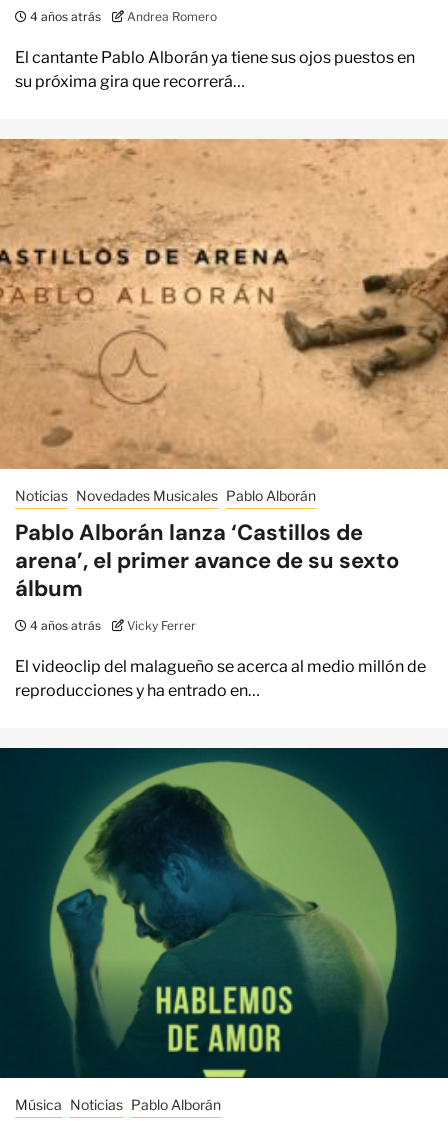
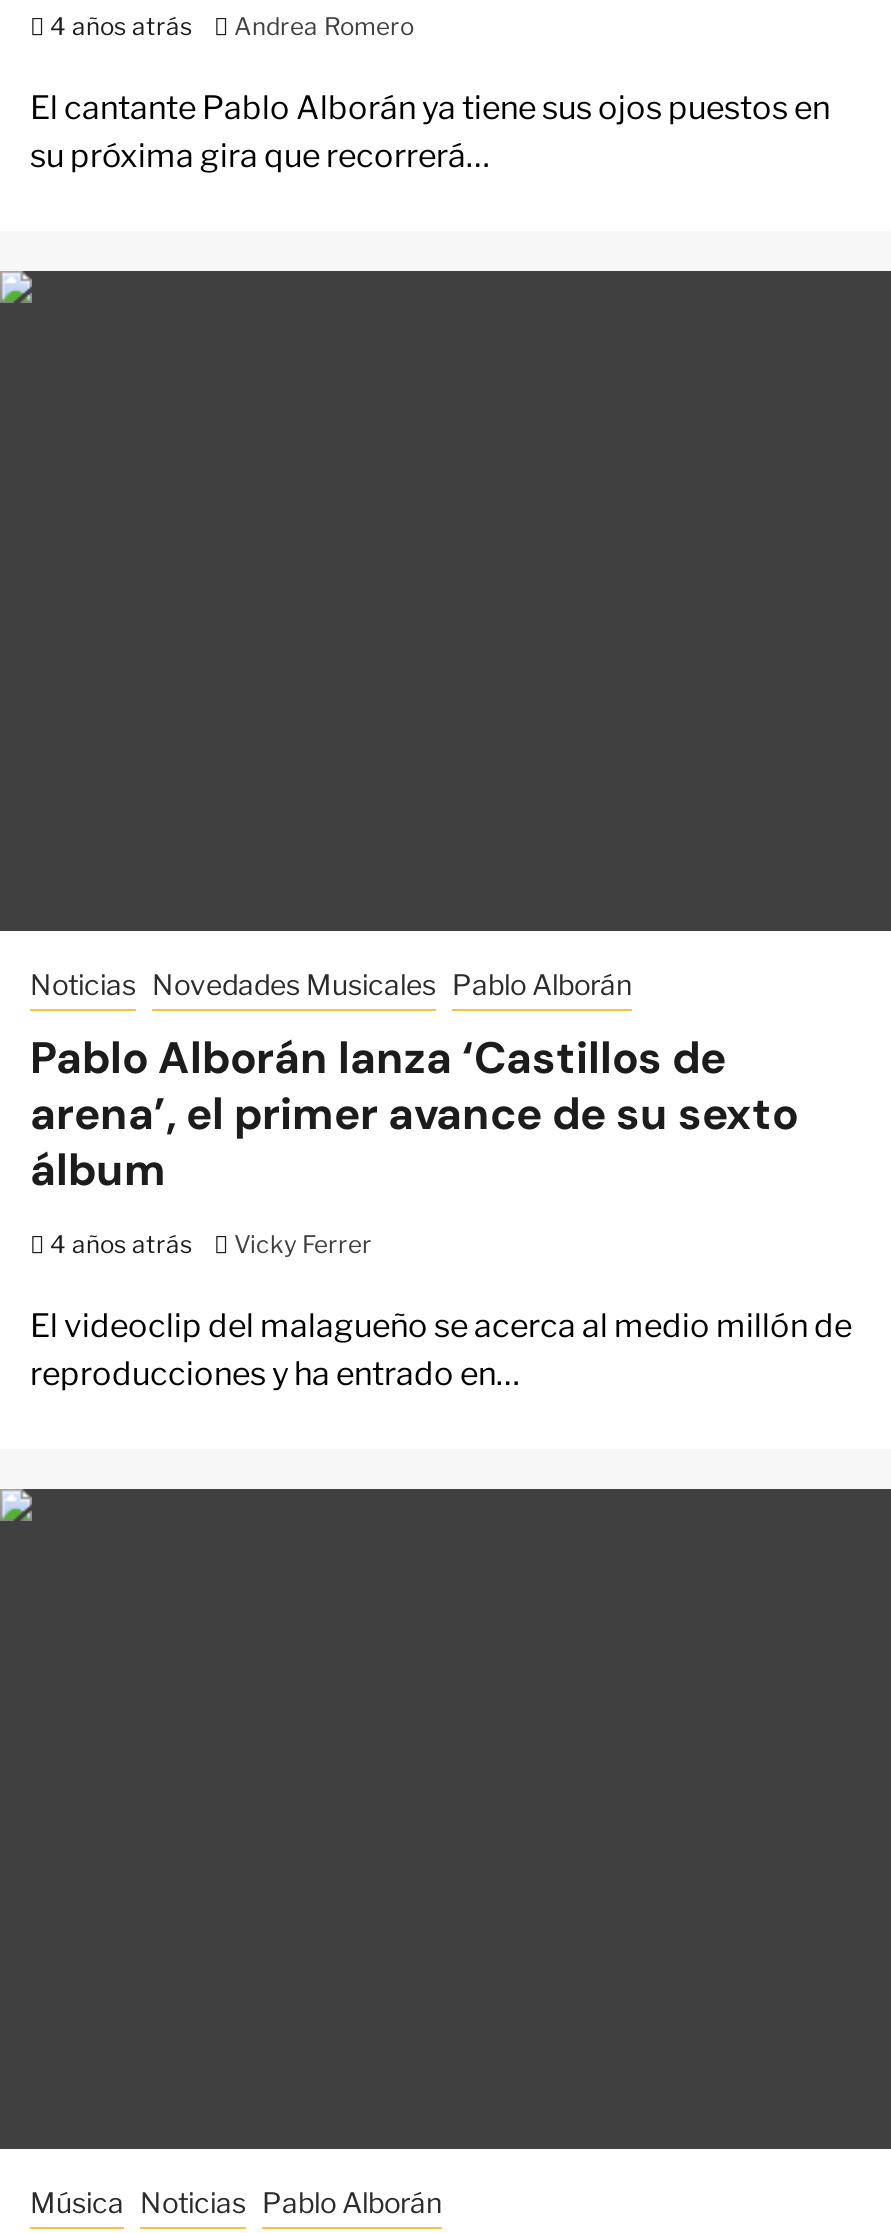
[3,139,445,469] [image] -> none
[3,747,445,1079] [image] -> none

